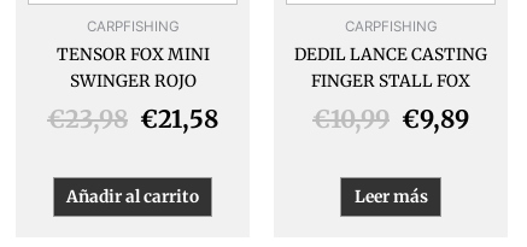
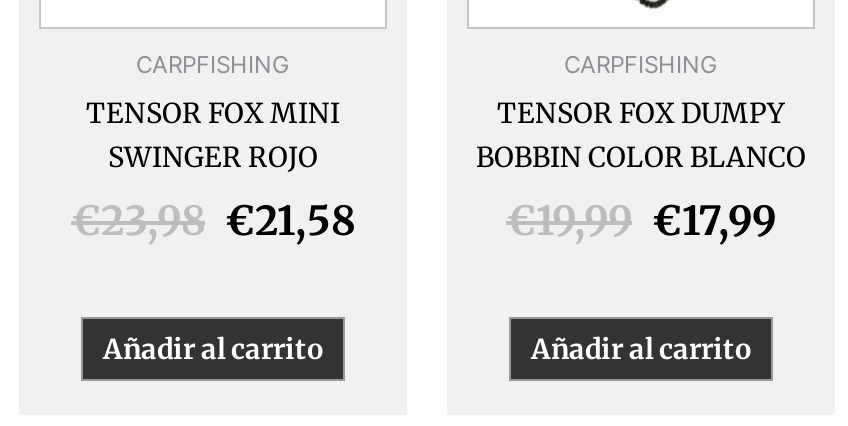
[294,45,487,134] DEDIL LANCE CASTING | FINGER STALL FOX | €10,99 -> [476,97,806,244] TENSOR FOX DUMPY | BOBBIN COLOR BLANCO | €19,99
[402,104,469,134] €9,89 -> [652,194,776,244] €17,99
[354,187,428,207] Leer más -> [531,332,751,366] Añadir al carrito

